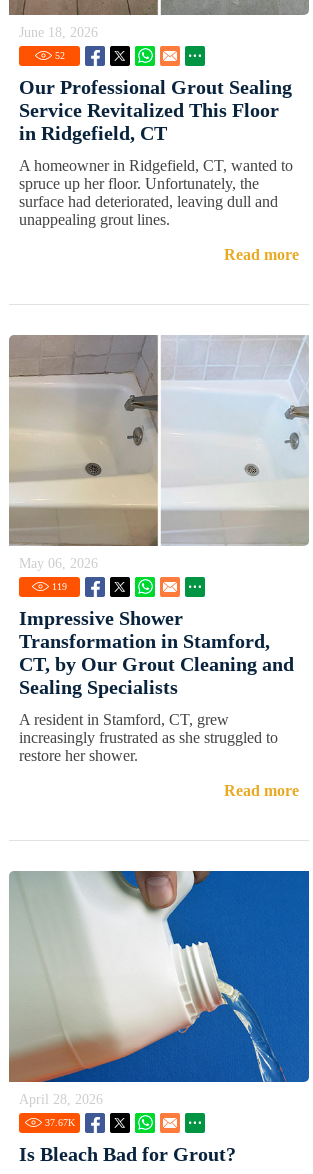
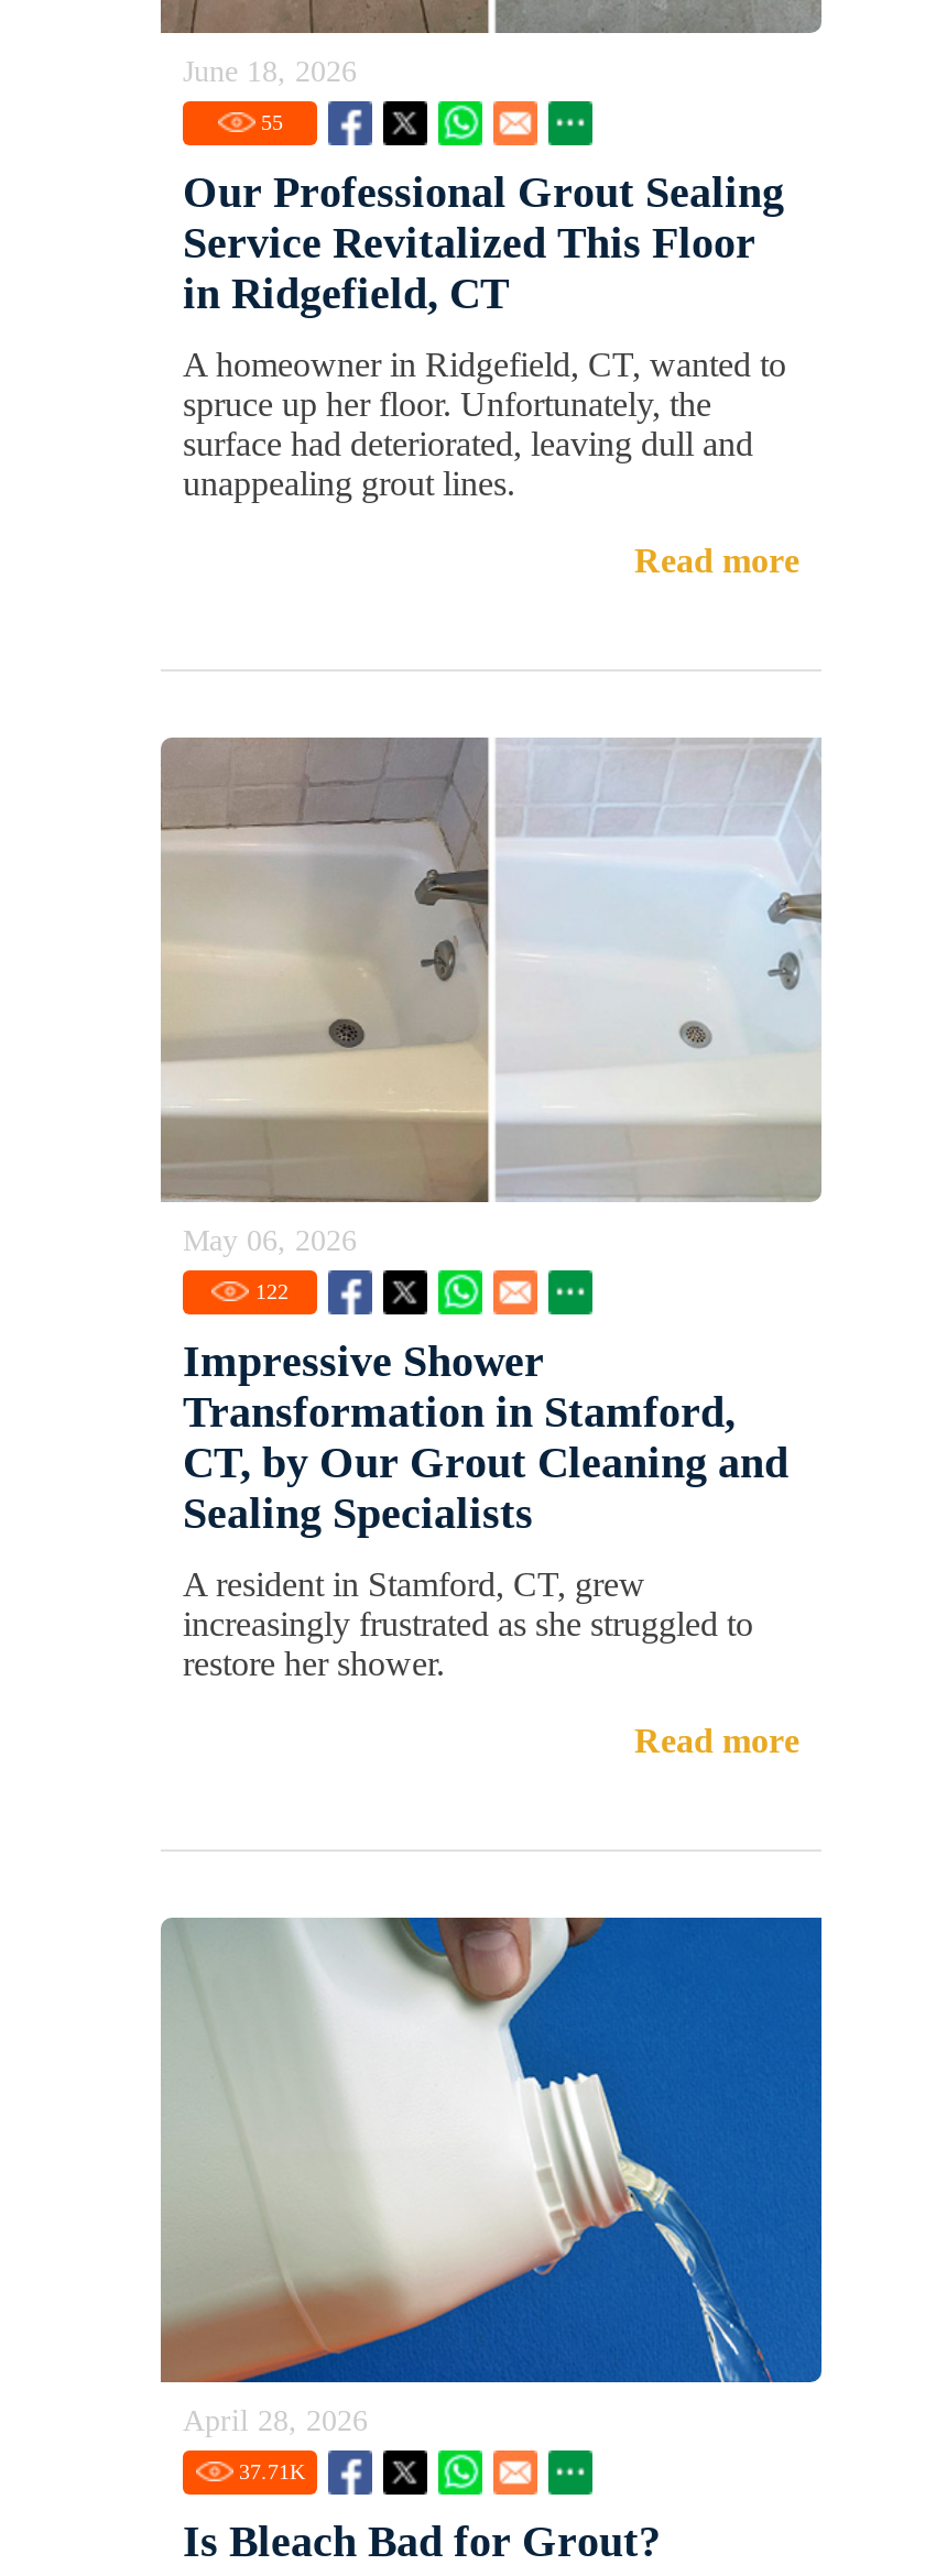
[54,50,64,61] 52 -> [261,109,283,134] 55
[52,581,67,592] 119 -> [255,1279,289,1304] 122
[44,1117,74,1128] 37.67K -> [239,2460,305,2484] 37.71K

